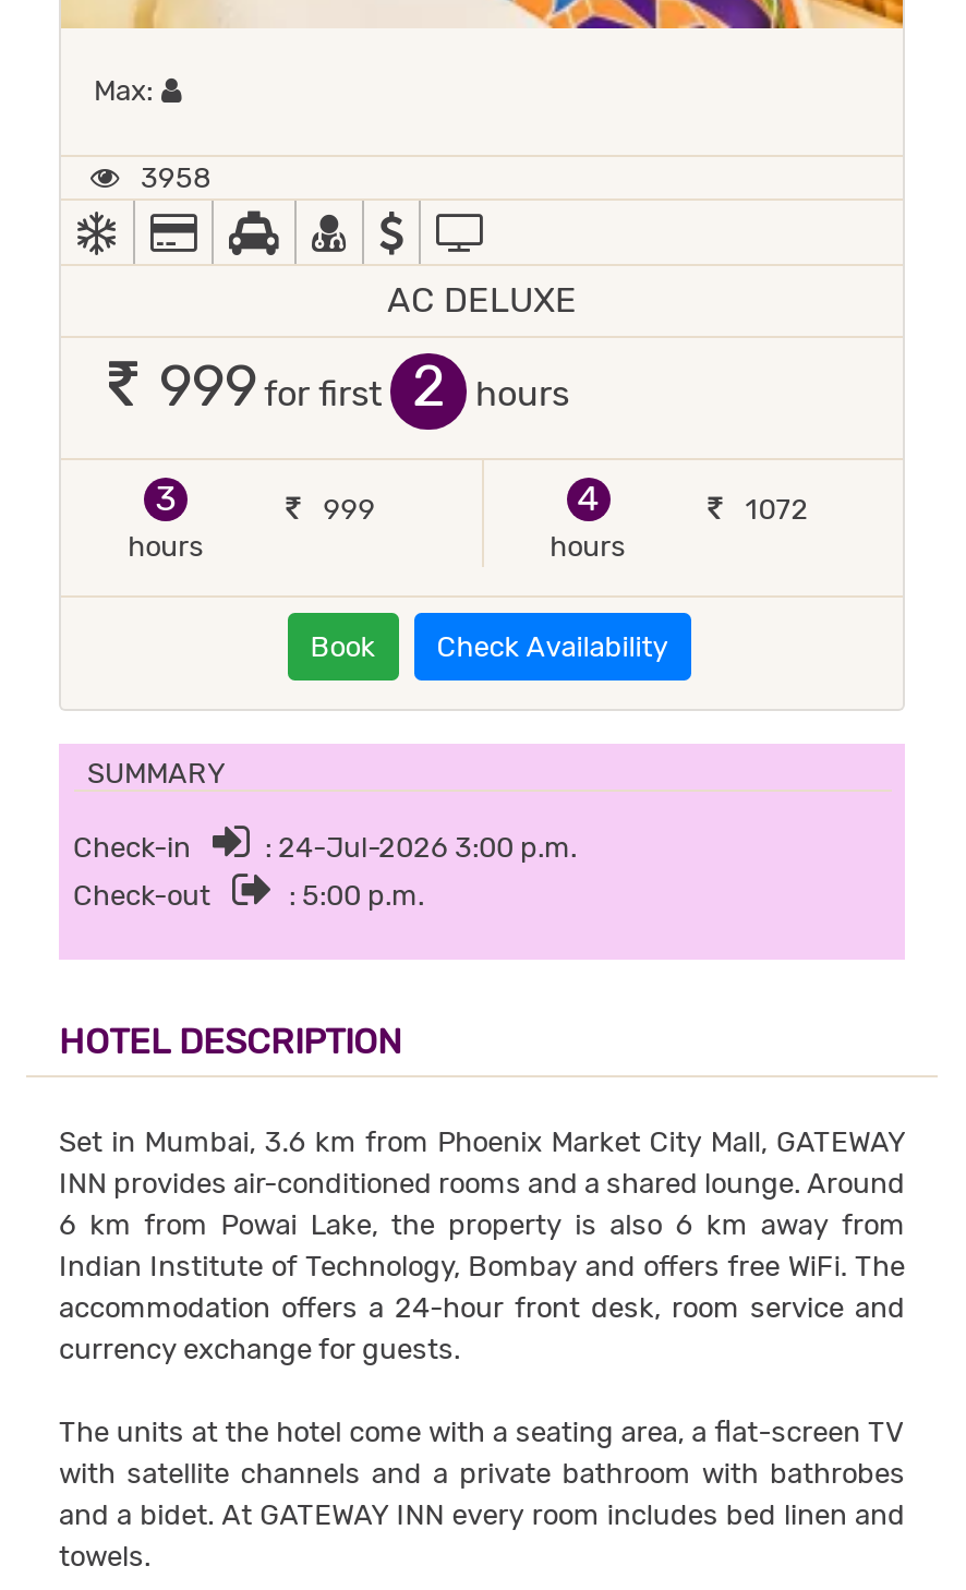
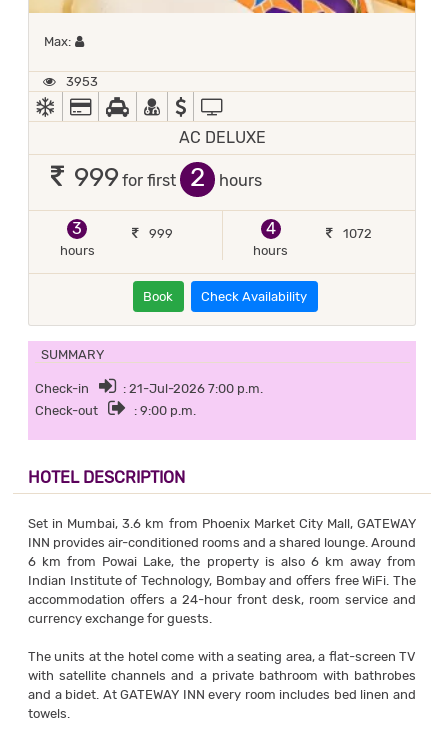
[134,161,210,193] 3958 -> [62,74,97,89] 3953
[265,831,577,864] : 24-Jul-2026 3:00 p.m. -> [122,381,262,396] : 21-Jul-2026 7:00 p.m.
[289,879,424,912] : 5:00 p.m. -> [133,403,195,418] : 9:00 p.m.

